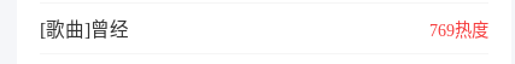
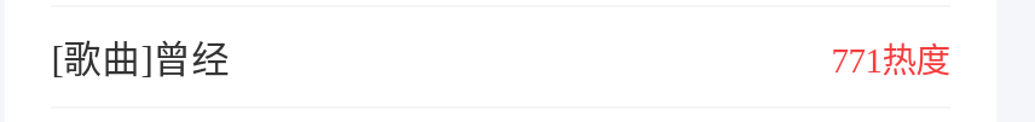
[429,20,488,40] 769热度 -> [831,41,950,79] 771热度

